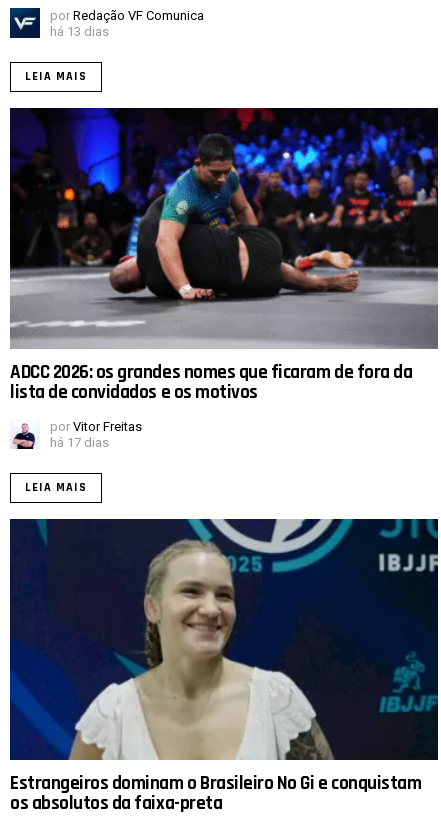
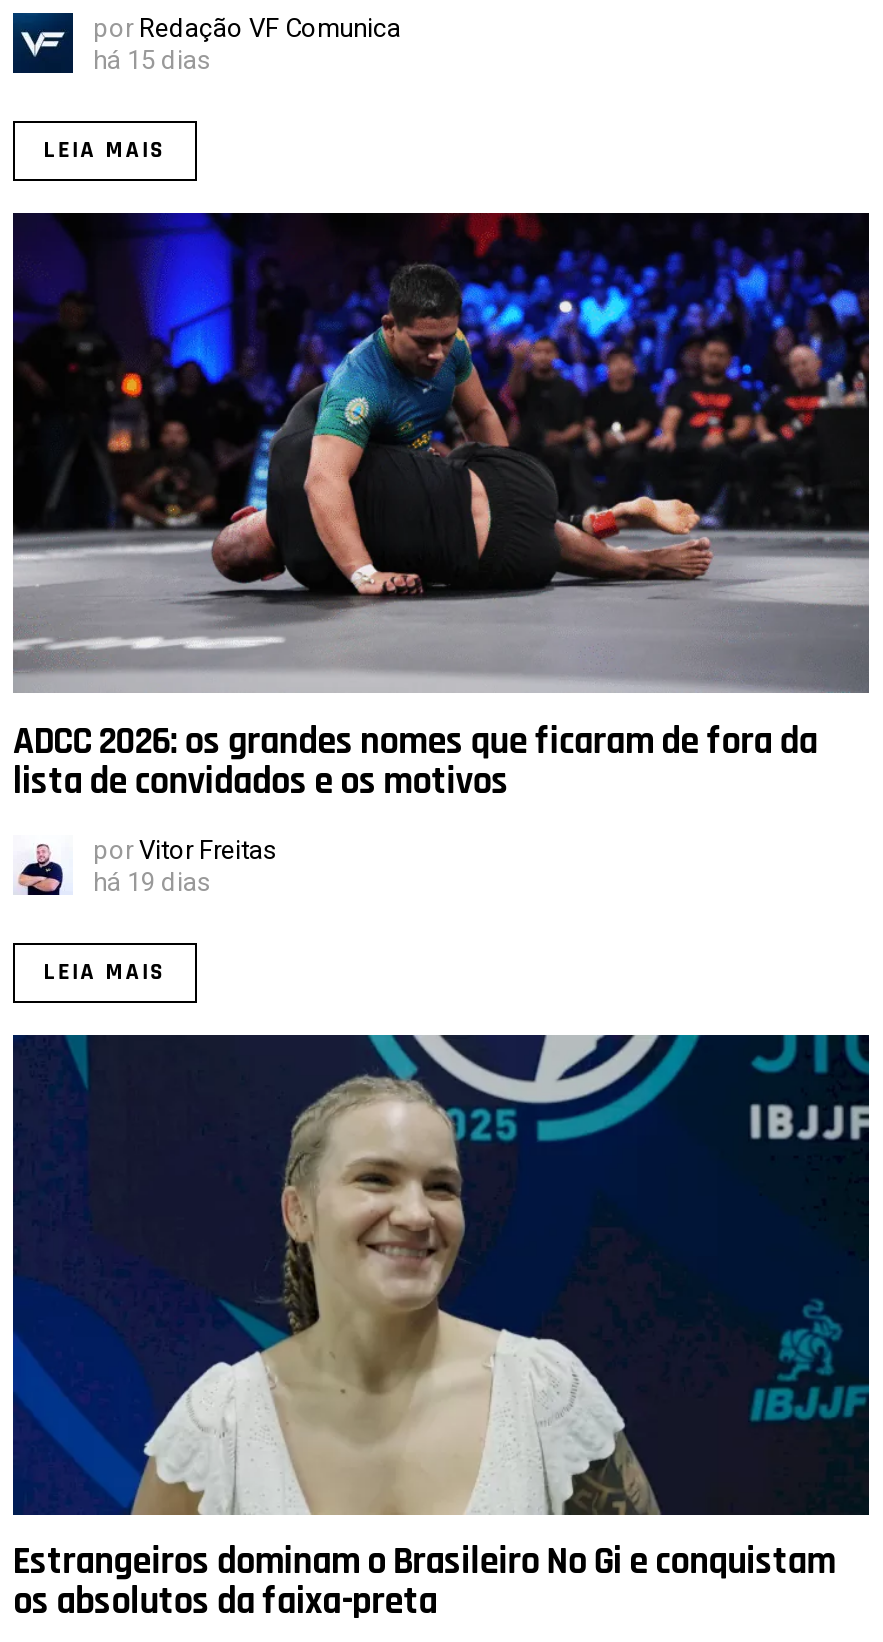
[50,24,109,39] há 13 dias -> [93,45,211,75] há 15 dias
[50,435,109,450] há 17 dias -> [93,867,211,897] há 19 dias

